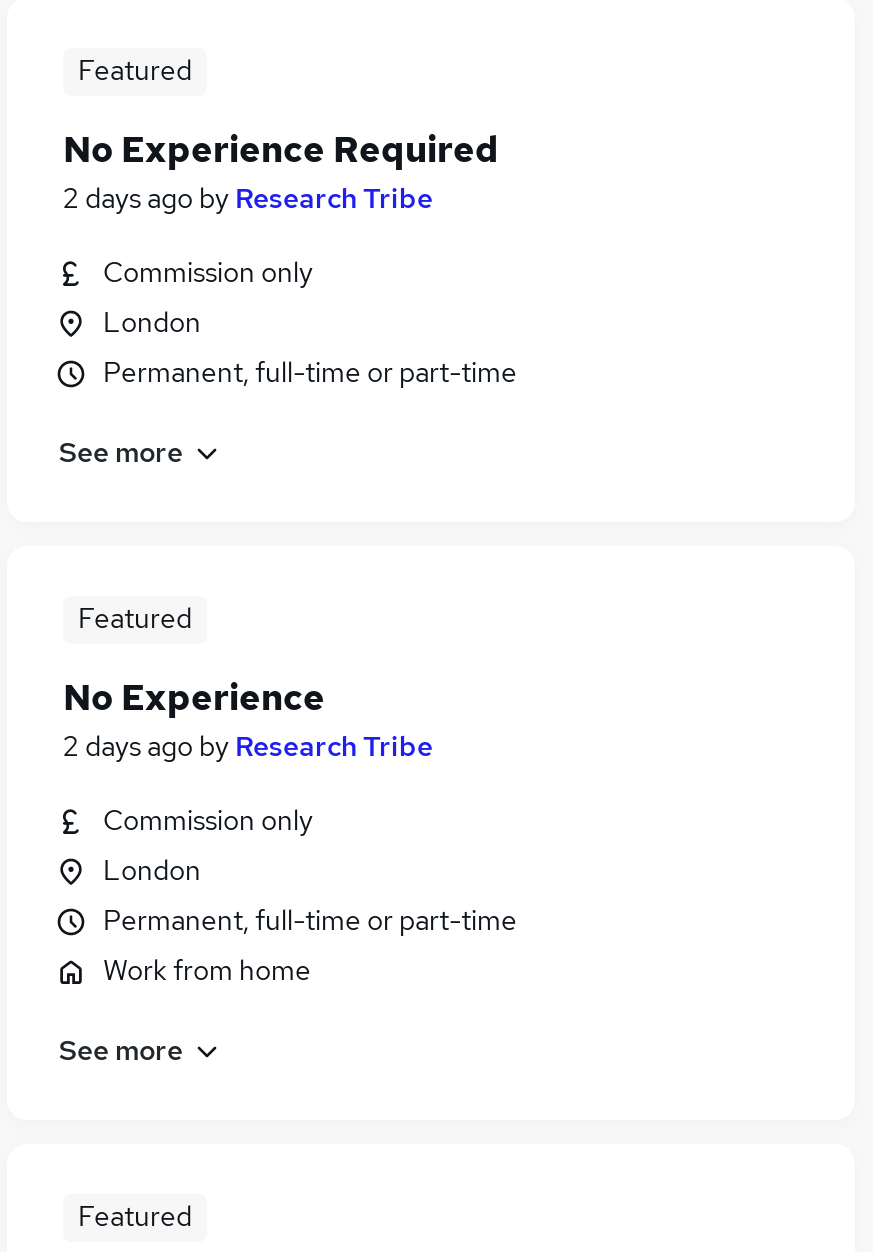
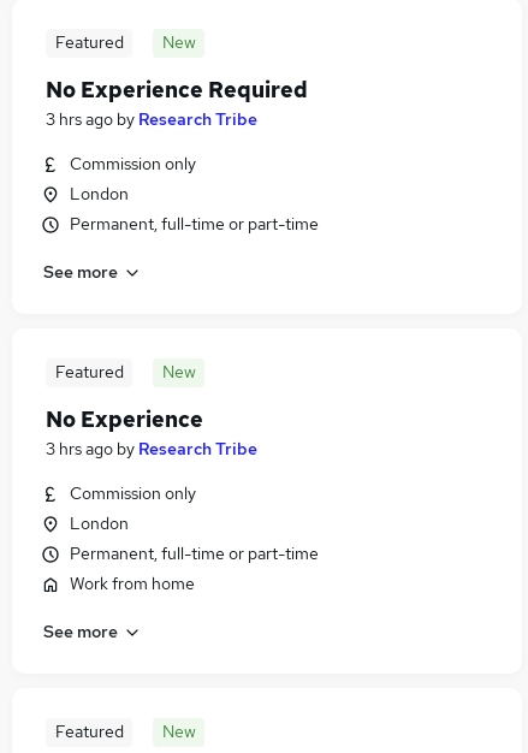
none -> [162,31,195,53] New
[63,180,433,216] 2 days ago by Research Tribe -> [46,108,257,130] 3 hrs ago by Research Tribe
none -> [162,361,195,383] New
[63,728,433,764] 2 days ago by Research Tribe -> [46,438,257,459] 3 hrs ago by Research Tribe
none -> [162,721,195,742] New

